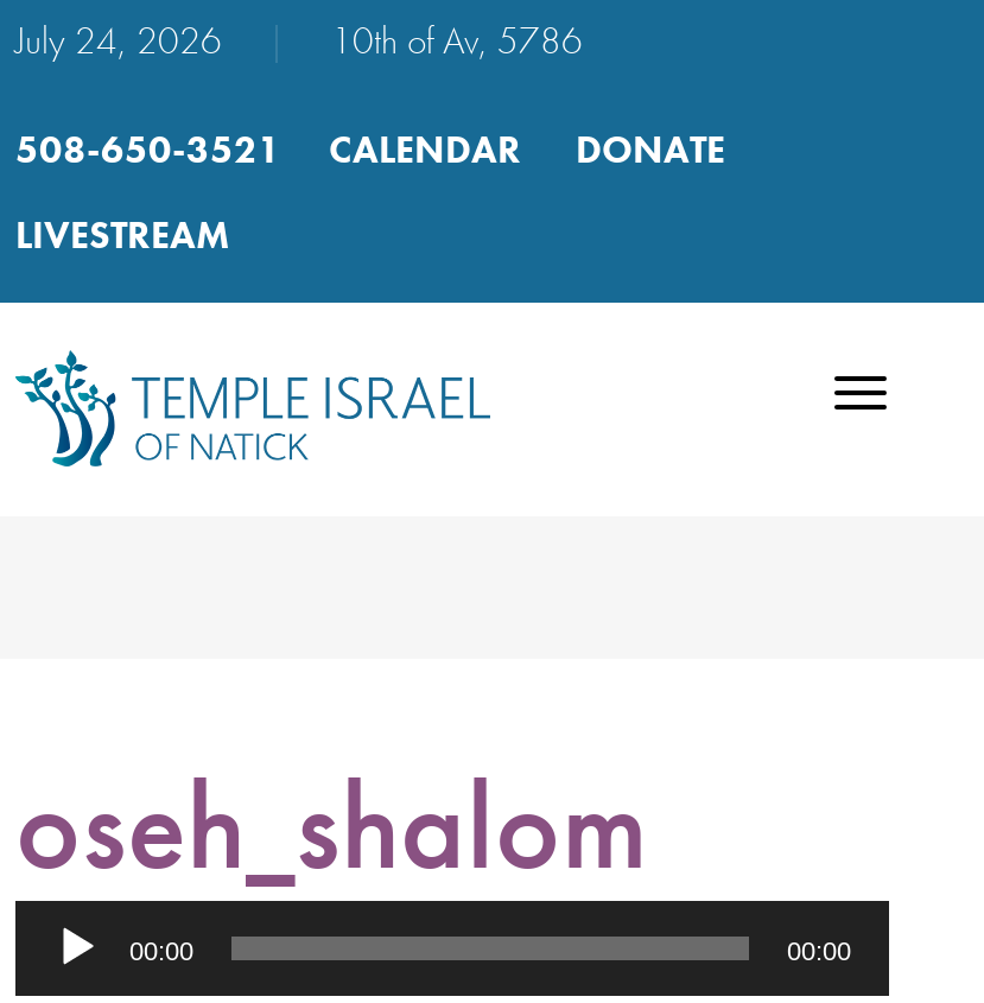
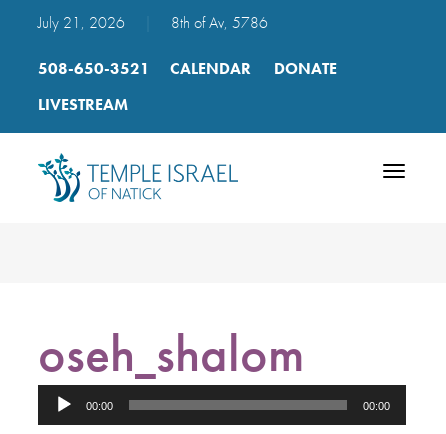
[15,15,231,65] July 24, 2026 -> [38,12,129,33] July 21, 2026
[331,15,583,65] 10th of Av, 5786 -> [171,12,268,33] 8th of Av, 5786

